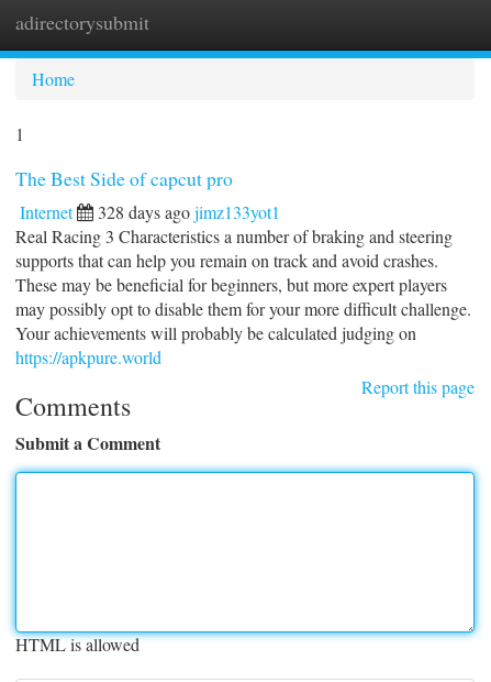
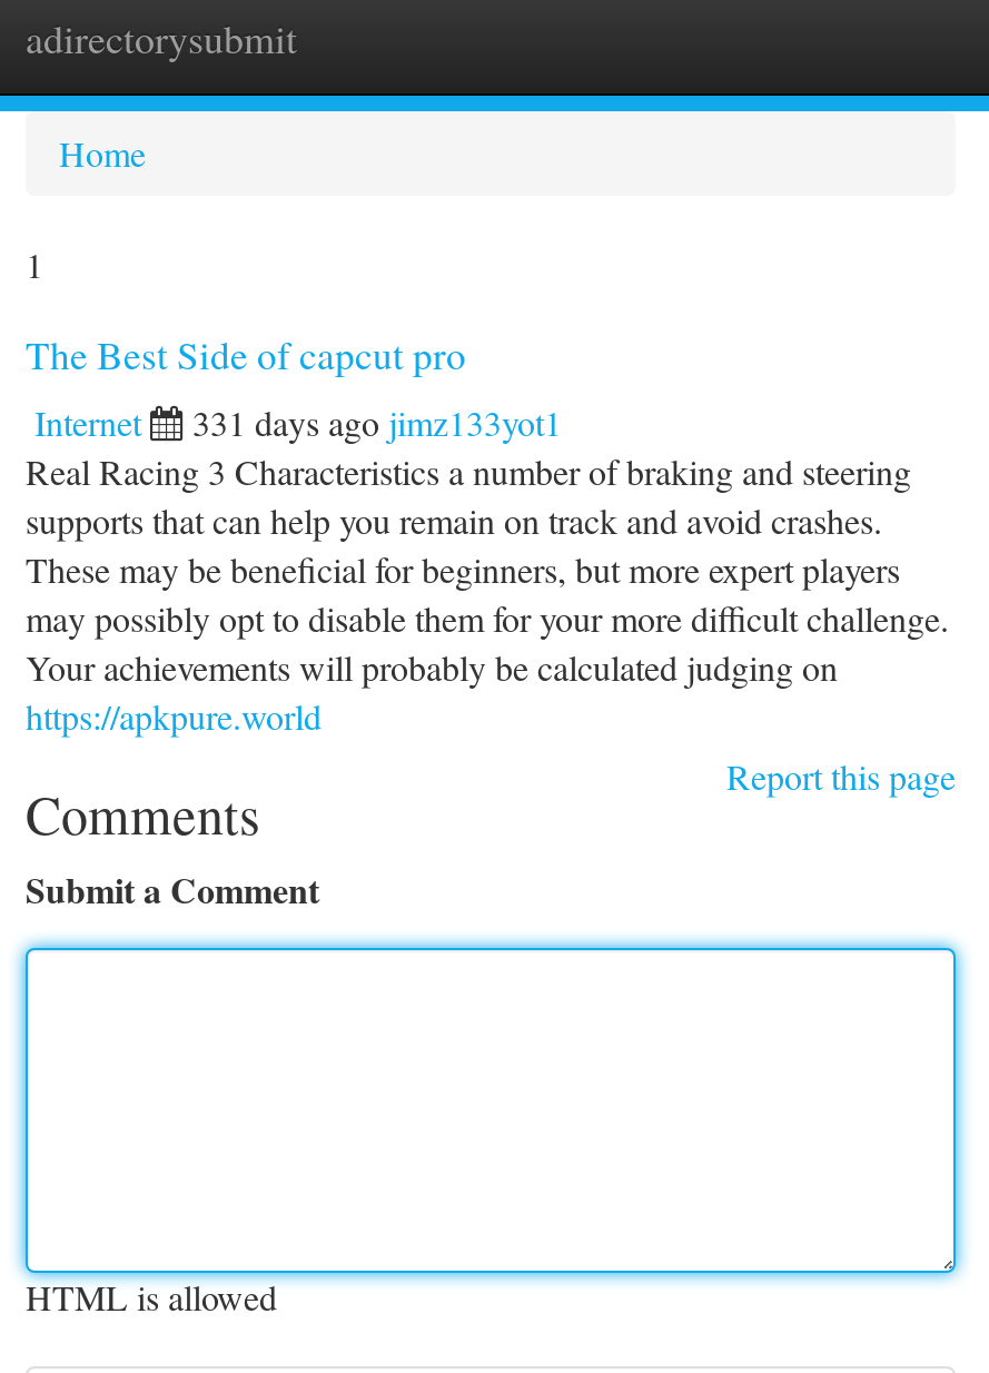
[98,200,280,223] 328 days ago jimz133yot1 -> [192,398,562,445] 331 days ago jimz133yot1

